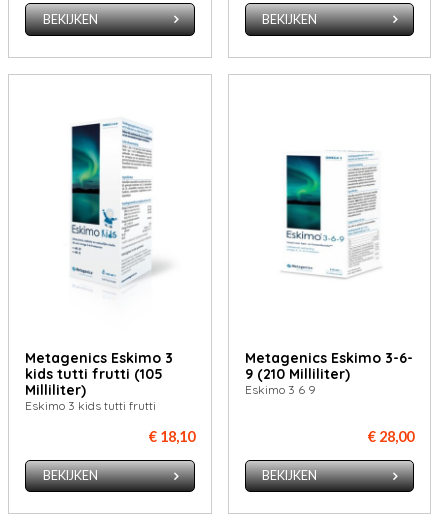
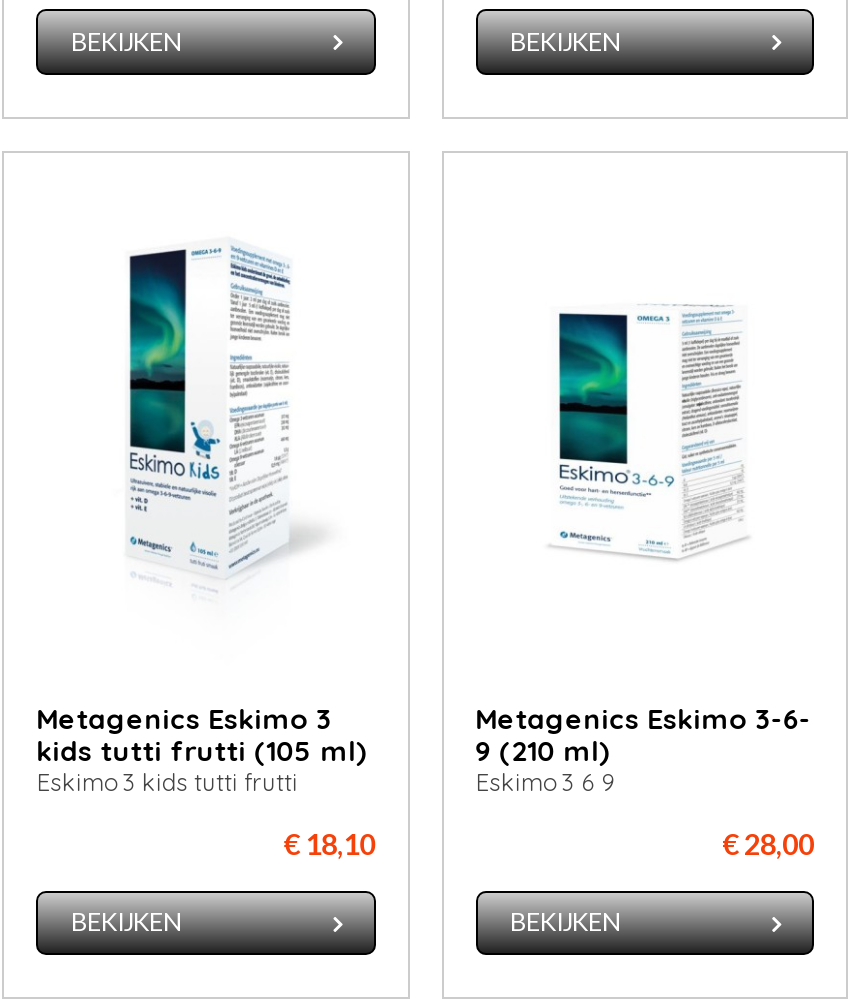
[25,364,163,398] kids tutti frutti (105 | Milliliter) -> [36,732,366,768] kids tutti frutti (105 ml)
[245,364,350,382] 9 (210 Milliliter) -> [475,732,609,768] 9 (210 ml)

